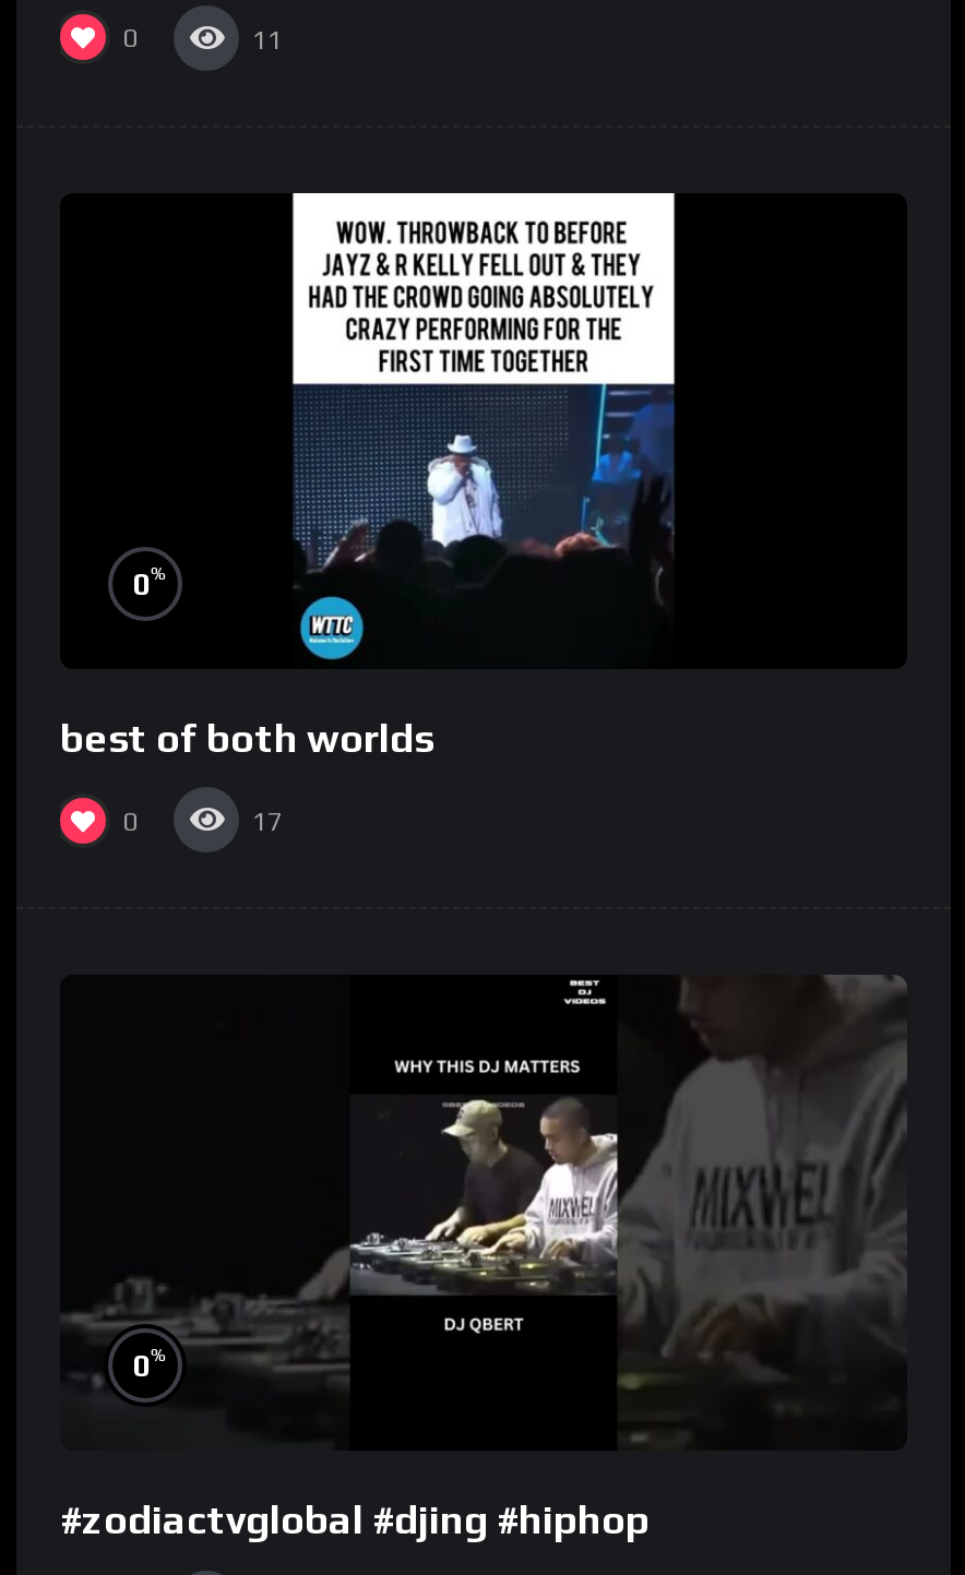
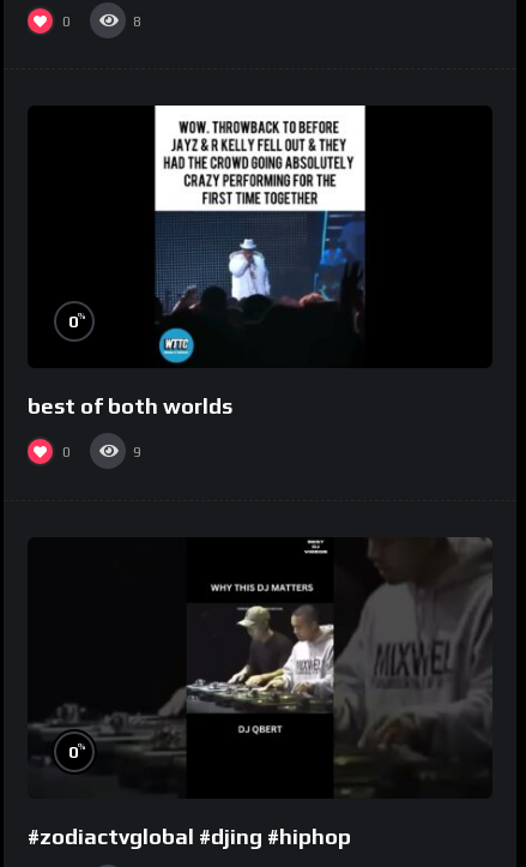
[252,25,283,55] 11 -> [133,14,141,30] 8
[252,807,283,838] 17 -> [133,444,141,461] 9

